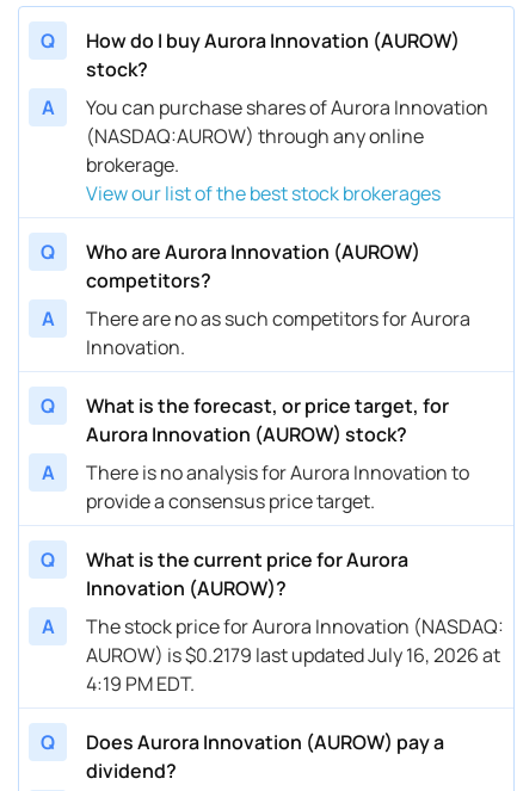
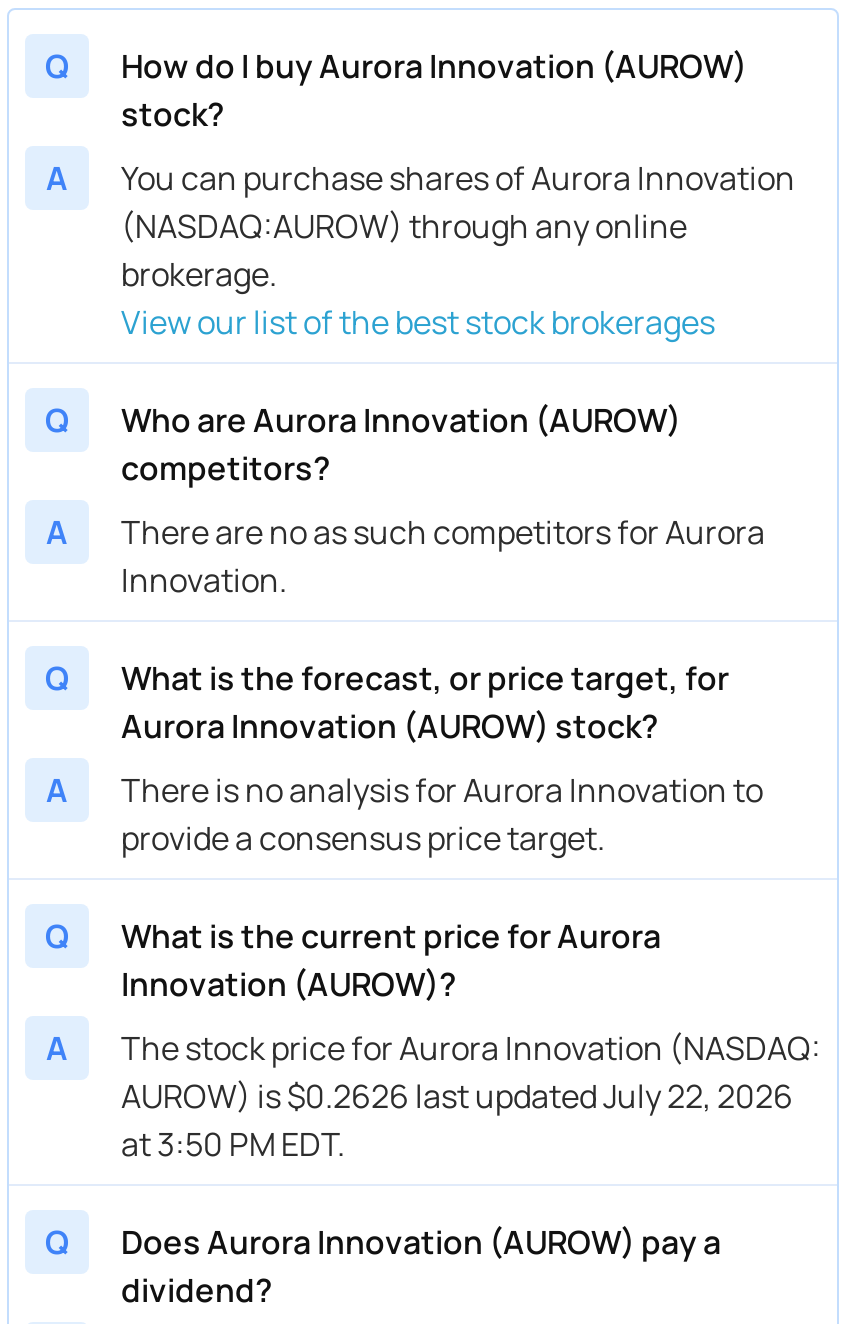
[86,642,500,697] AUROW) is $0.2179 last updated July 16, 2026 at | 4:19 PM EDT. -> [121,1074,793,1166] AUROW) is $0.2626 last updated July 22, 2026 | at 3:50 PM EDT.

